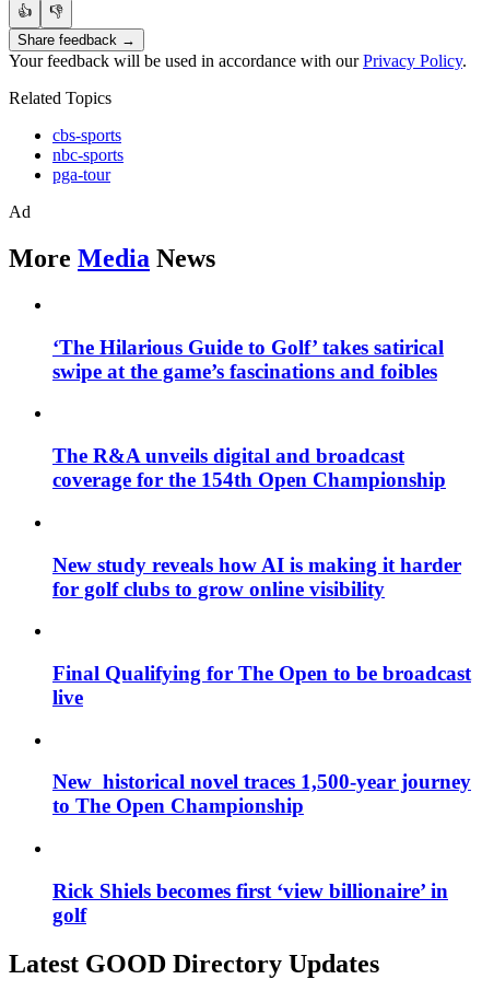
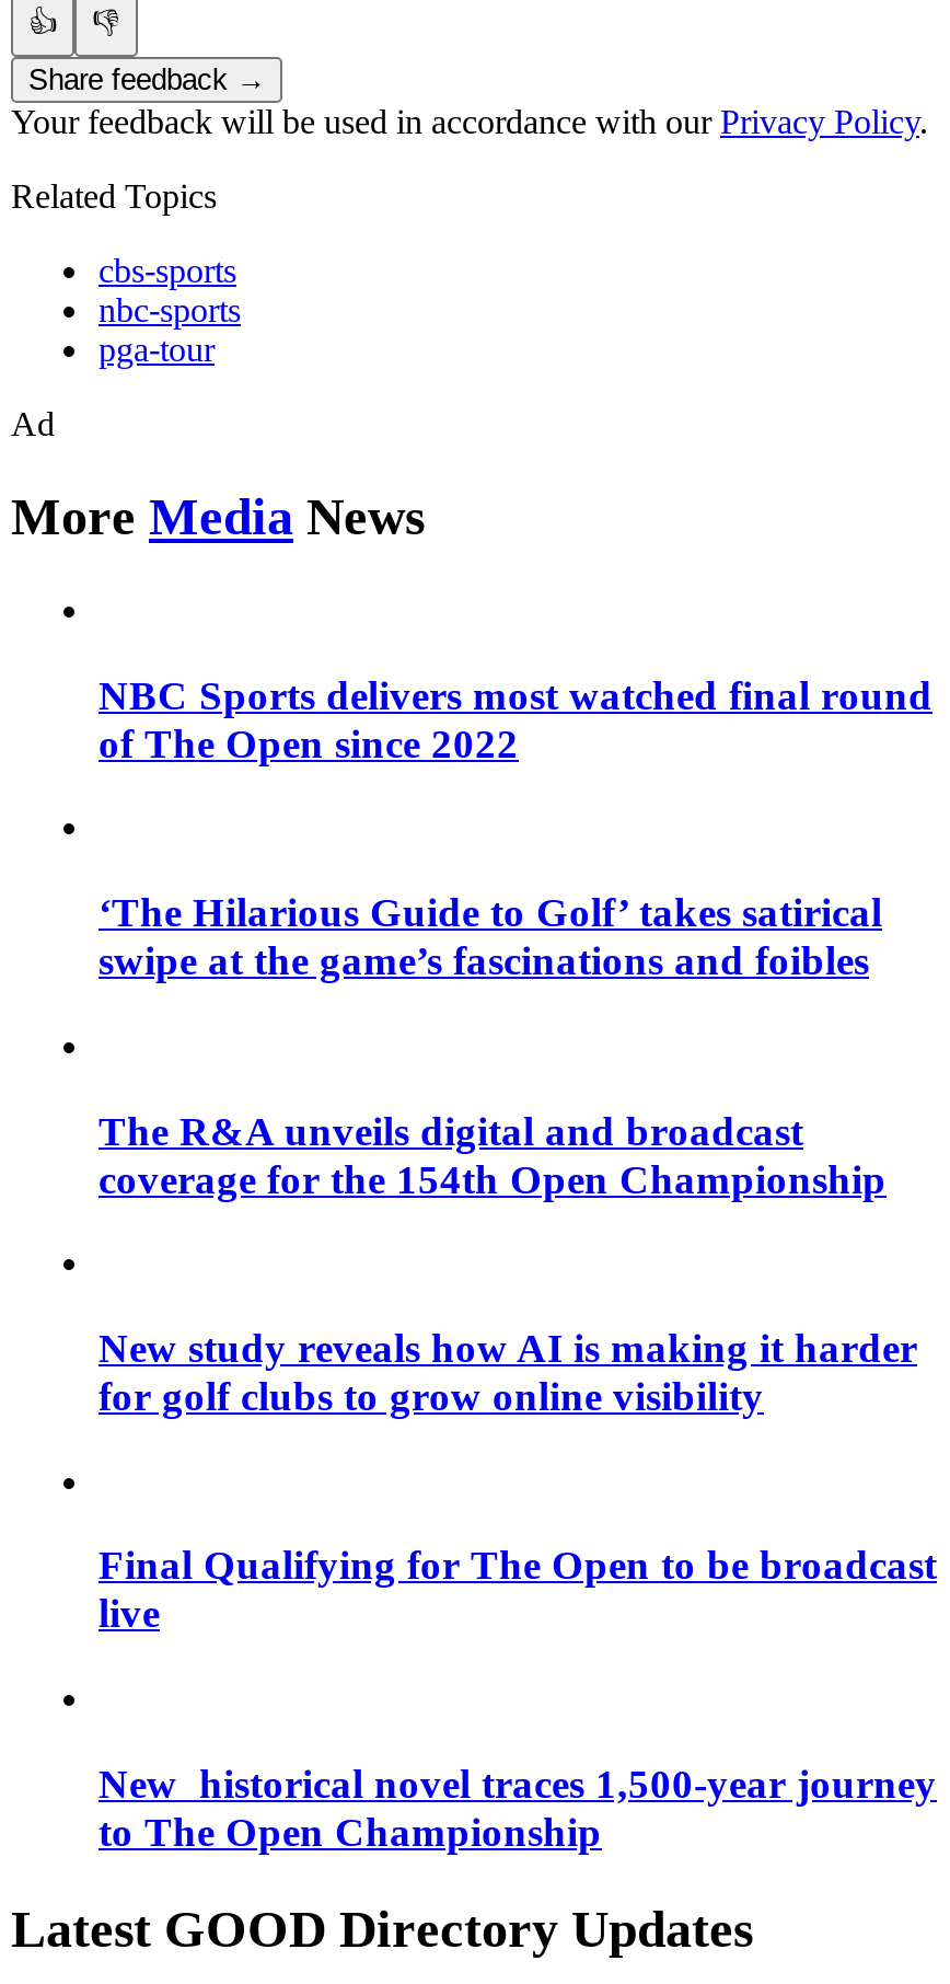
none -> [99,672,932,766] NBC Sports delivers most watched final round | of The Open since 2022
moved [52,335,471,818] -> [99,889,937,1854]: ‘The Hilarious Guide to Golf’ takes satirical | swipe at the game’s fascinations and foibles | The R&A unveils digital and broadcast | ... | New historical novel traces 1,500-year journey | to The Open Championship
[52,879,448,926] Rick Shiels becomes first ‘view billionaire’ in | golf -> none

